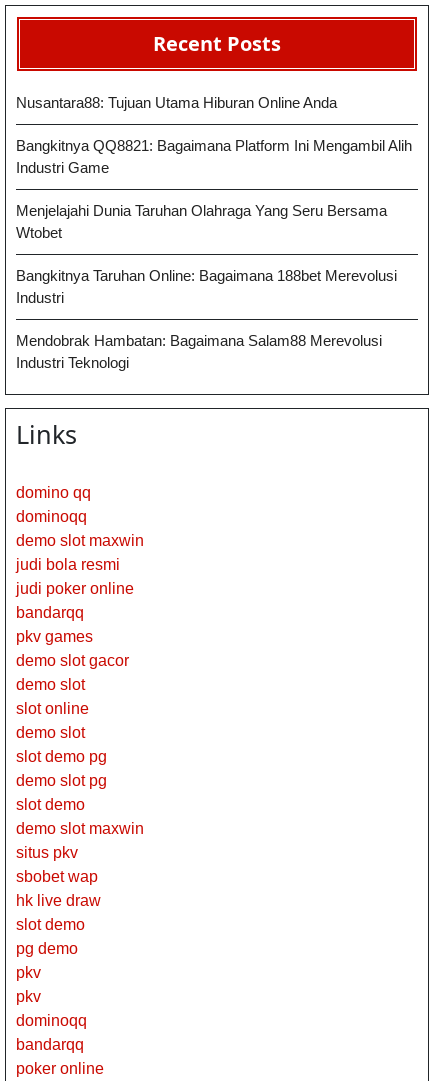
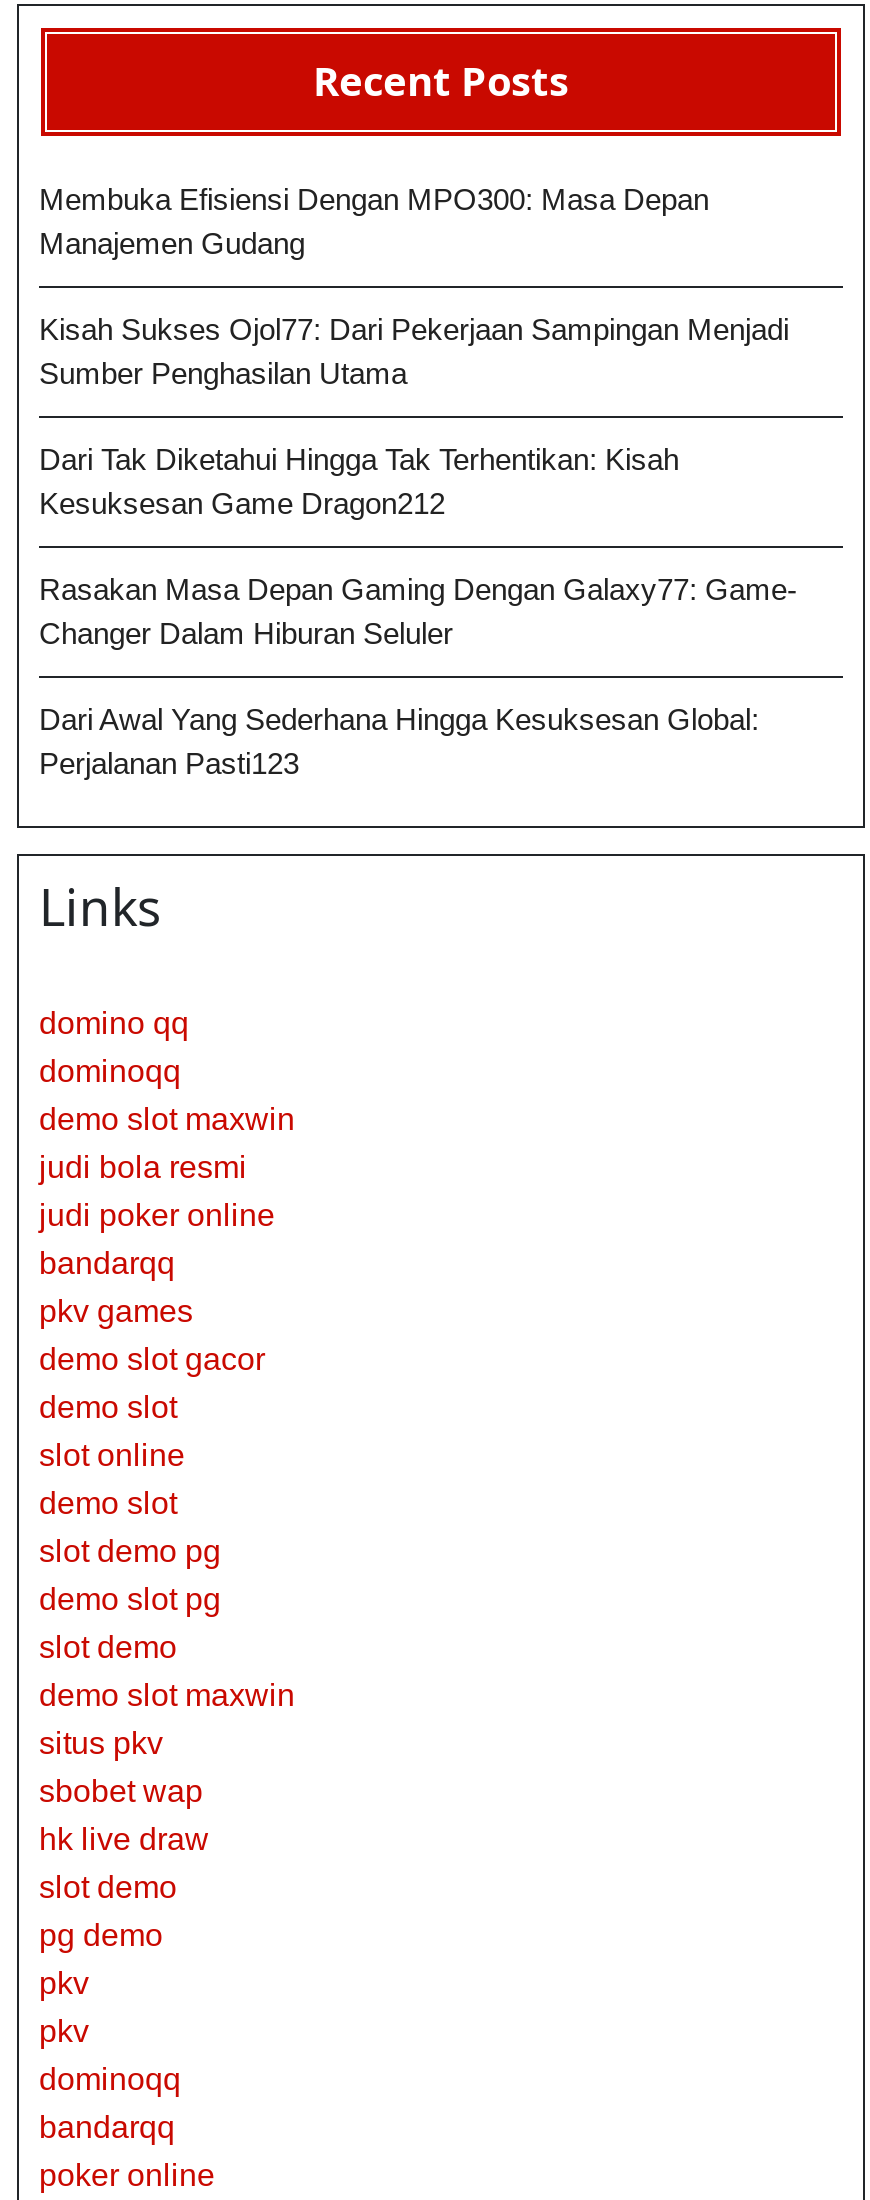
[16,94,337,111] Nusantara88: Tujuan Utama Hiburan Online Anda -> [39,182,709,260] Membuka Efisiensi Dengan MPO300: Masa Depan | Manajemen Gudang
[16,137,412,176] Bangkitnya QQ8821: Bagaimana Platform Ini Mengambil Alih | Industri Game -> [39,312,789,390] Kisah Sukses Ojol77: Dari Pekerjaan Sampingan Menjadi | Sumber Penghasilan Utama
[16,202,387,241] Menjelajahi Dunia Taruhan Olahraga Yang Seru Bersama | Wtobet -> [39,442,679,520] Dari Tak Diketahui Hingga Tak Terhentikan: Kisah | Kesuksesan Game Dragon212
[16,267,397,306] Bangkitnya Taruhan Online: Bagaimana 188bet Merevolusi | Industri -> [39,572,797,650] Rasakan Masa Depan Gaming Dengan Galaxy77: Game- | Changer Dalam Hiburan Seluler
[16,332,382,371] Mendobrak Hambatan: Bagaimana Salam88 Merevolusi | Industri Teknologi -> [39,702,759,780] Dari Awal Yang Sederhana Hingga Kesuksesan Global: | Perjalanan Pasti123

